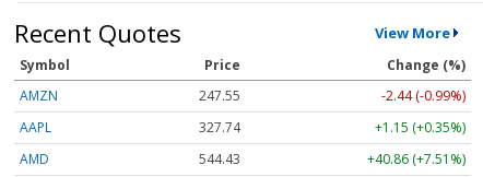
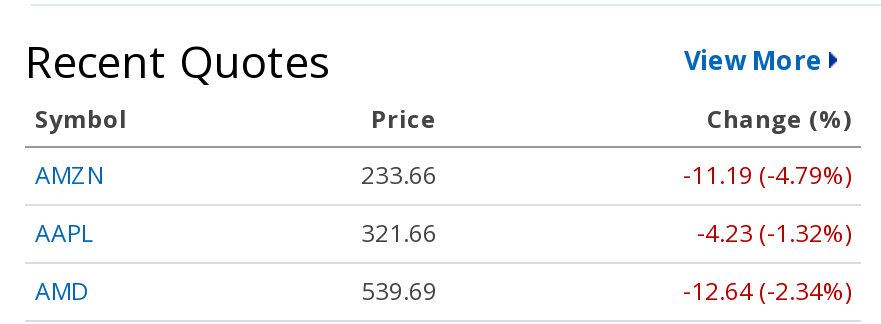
[199,86,240,104] 247.55 -> [361,157,437,191] 233.66
[381,86,466,104] -2.44 (-0.99%) -> [683,157,851,191] -11.19 (-4.79%)
[199,117,240,136] 327.74 -> [361,215,437,249] 321.66
[375,117,466,136] +1.15 (+0.35%) -> [697,215,851,249] -4.23 (-1.32%)
[199,149,240,168] 544.43 -> [361,273,437,307] 539.69
[367,149,466,168] +40.86 (+7.51%) -> [683,273,851,307] -12.64 (-2.34%)

